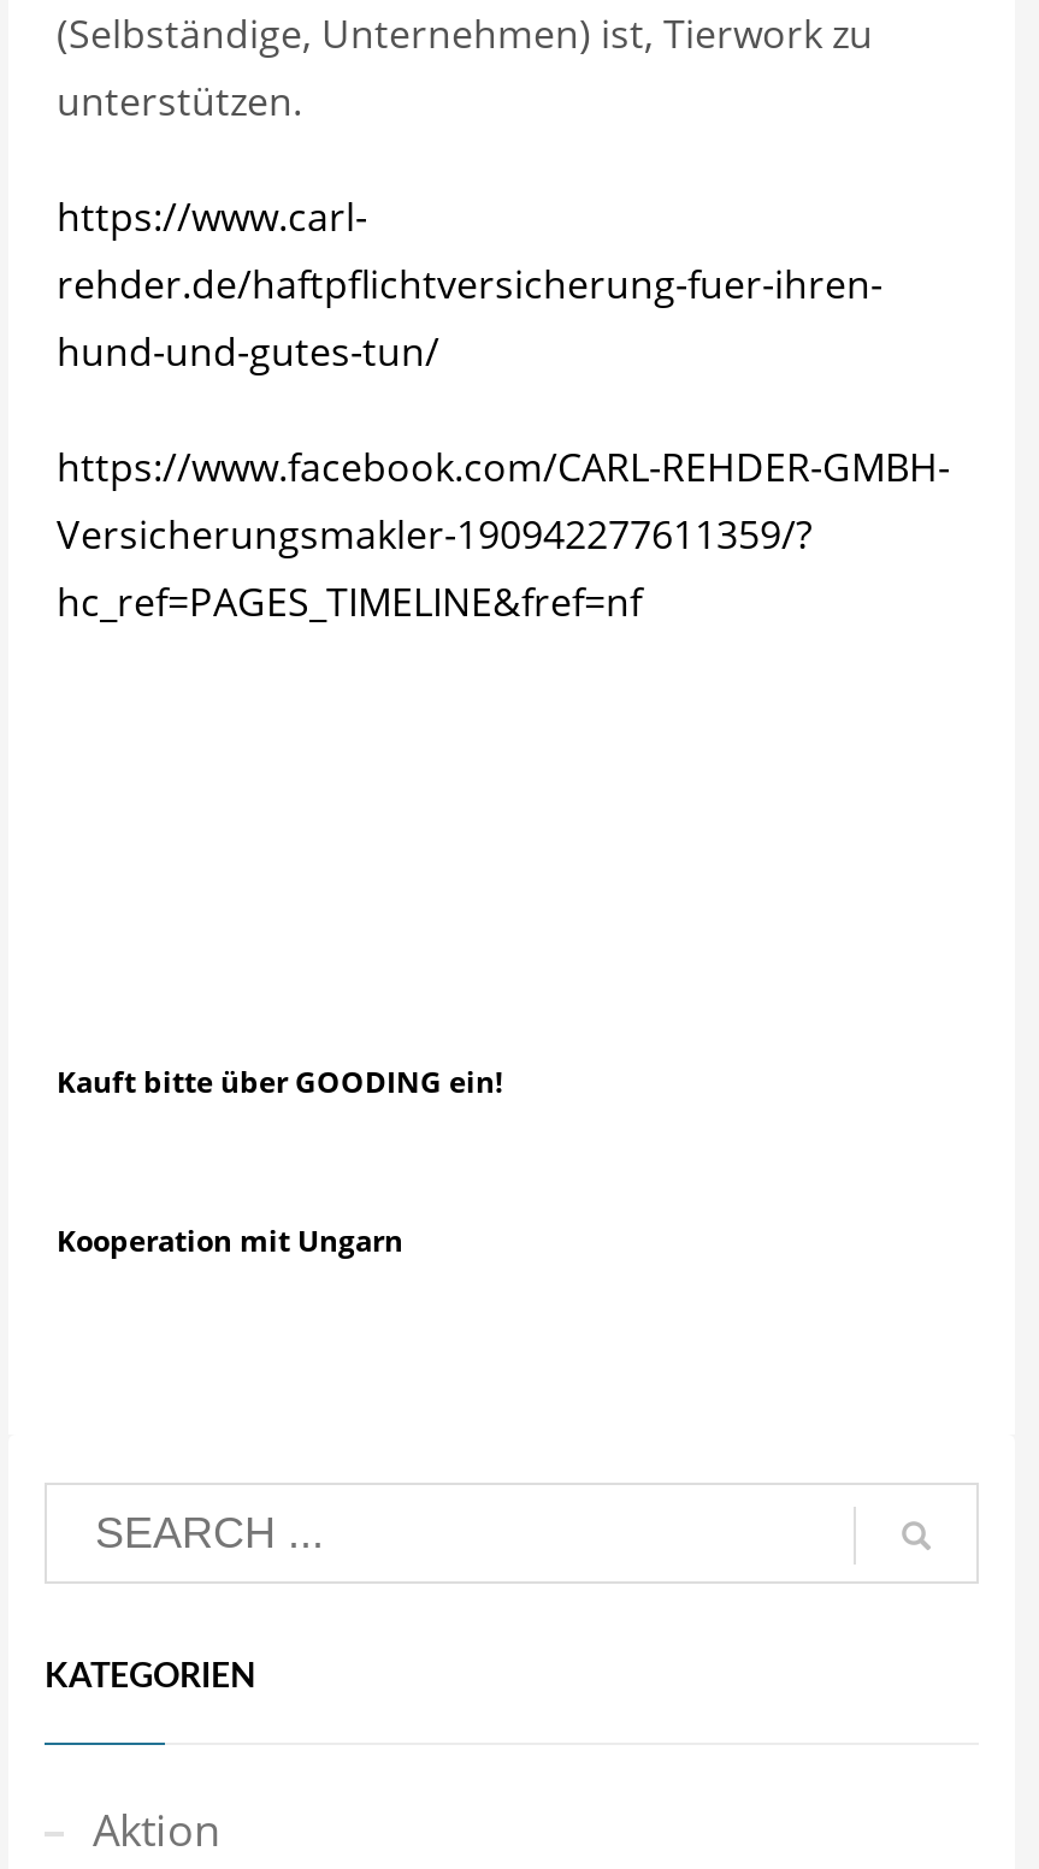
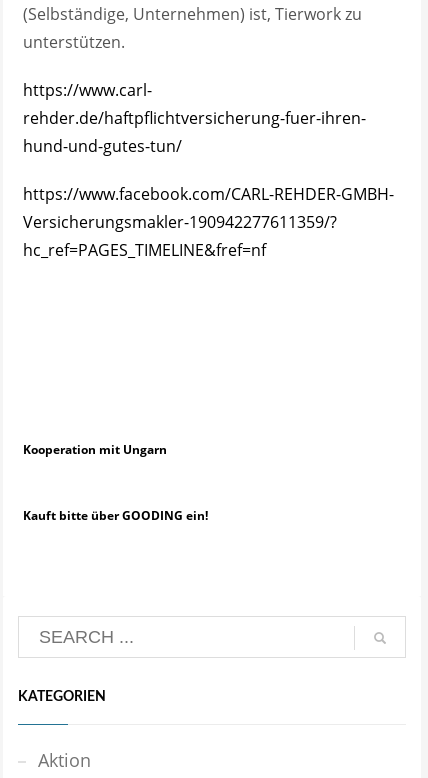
moved [57,1062,502,1103] -> [23,507,208,524]: Kauft bitte über GOODING ein!
moved [57,1221,403,1261] -> [23,441,167,458]: Kooperation mit Ungarn

